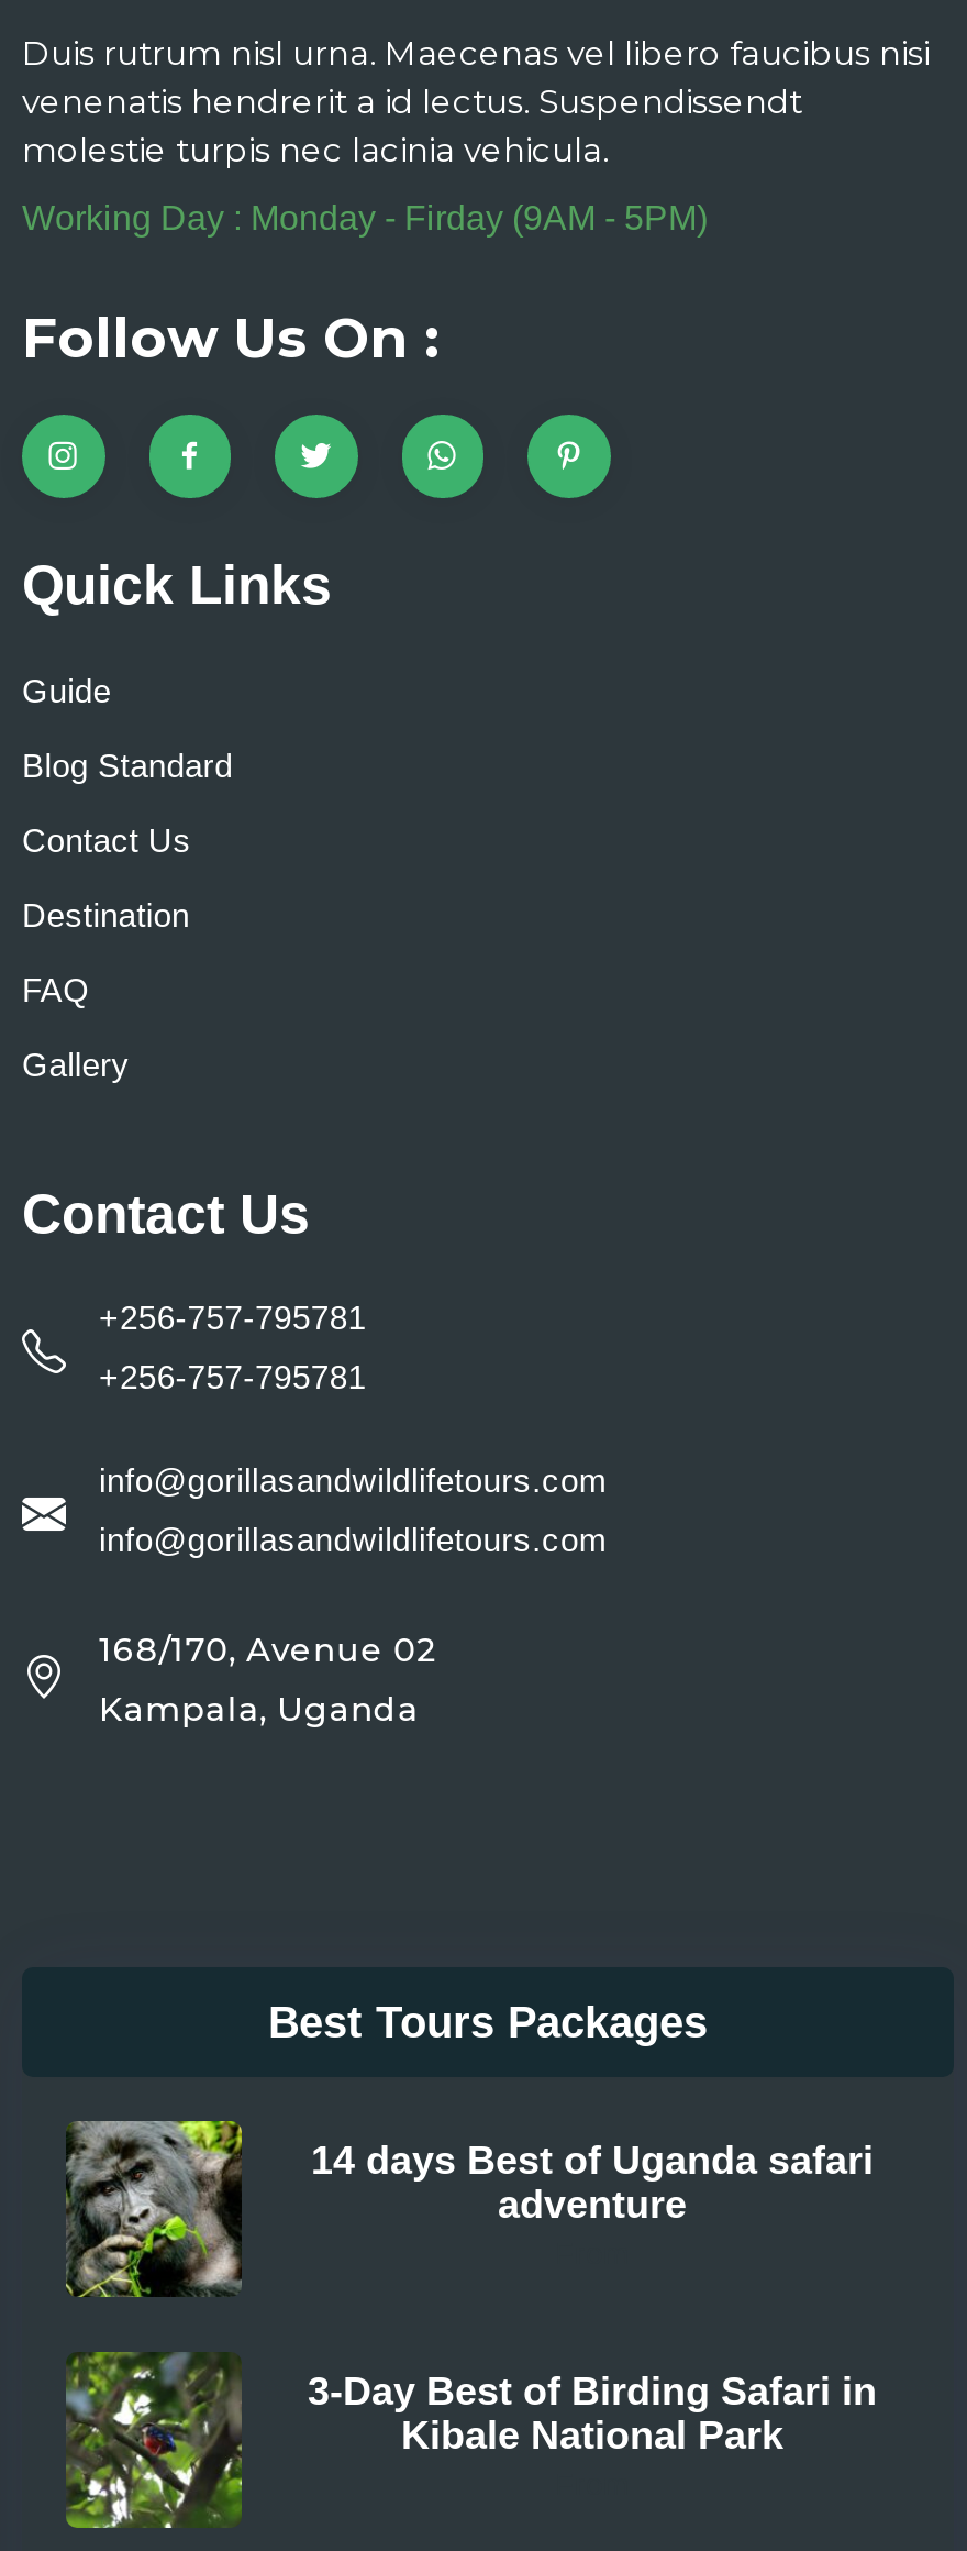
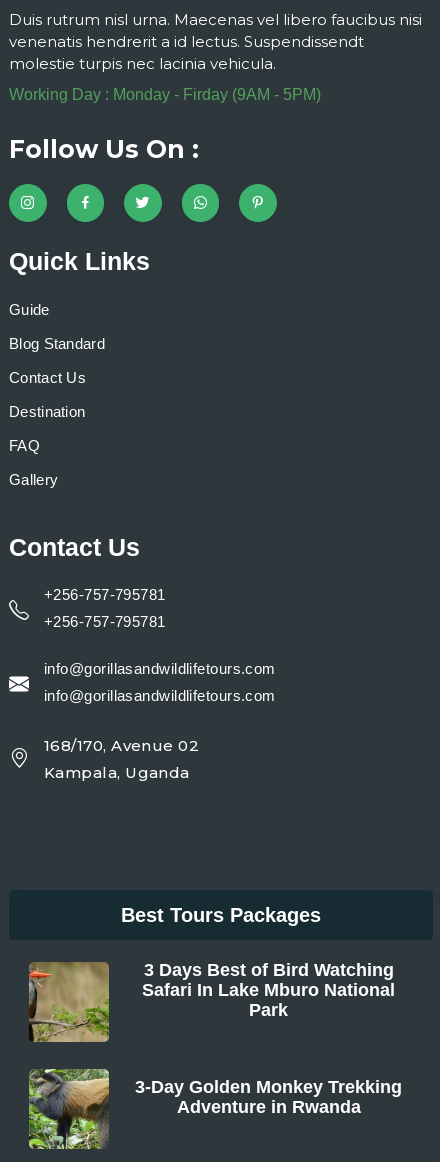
[66,2119,874,2299] [image] | 14 days Best of Uganda safari | adventure -> [28,959,395,1043] [image] | 3 Days Best of Bird Watching | Safari In Lake Mburo National | Park
[66,2352,877,2530] [image] | 3-Day Best of Birding Safari in | Kibale National Park -> [28,1068,402,1150] [image] | 3-Day Golden Monkey Trekking | Adventure in Rwanda

